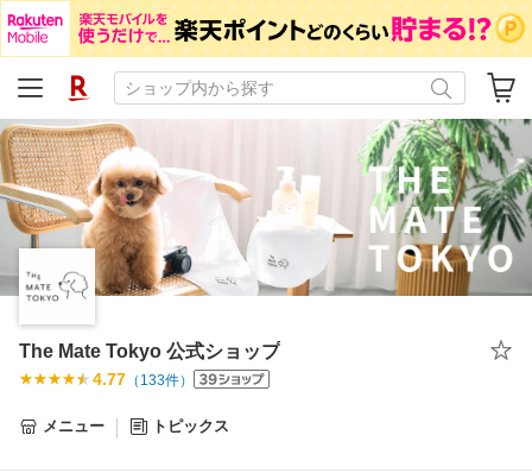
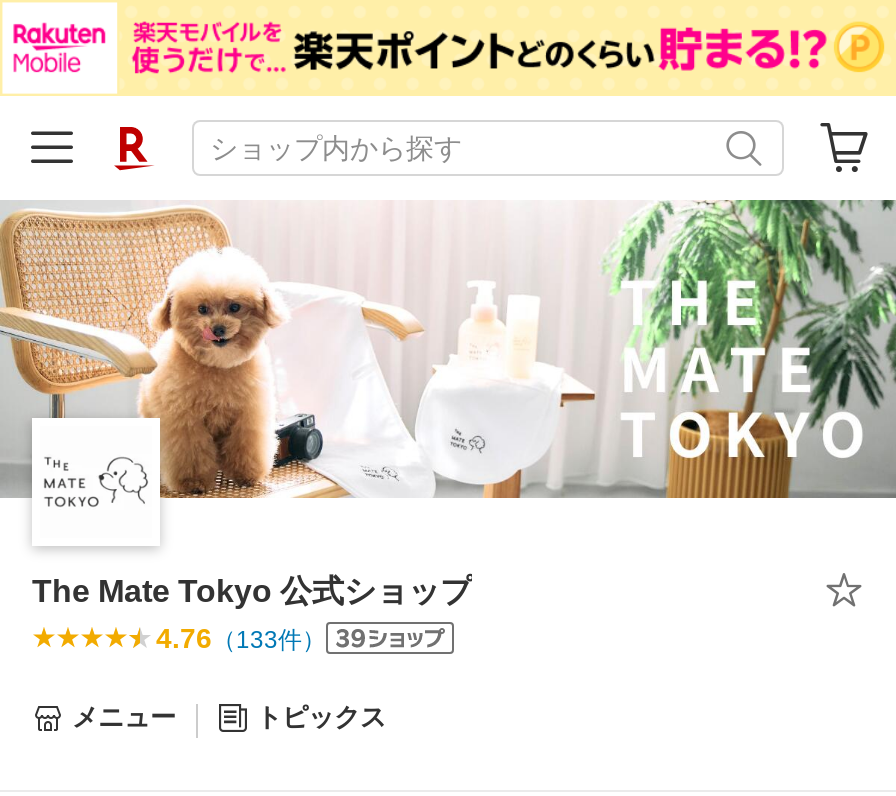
[93,370,194,389] 4.77（133件） -> [156,622,326,654] 4.76（133件）

